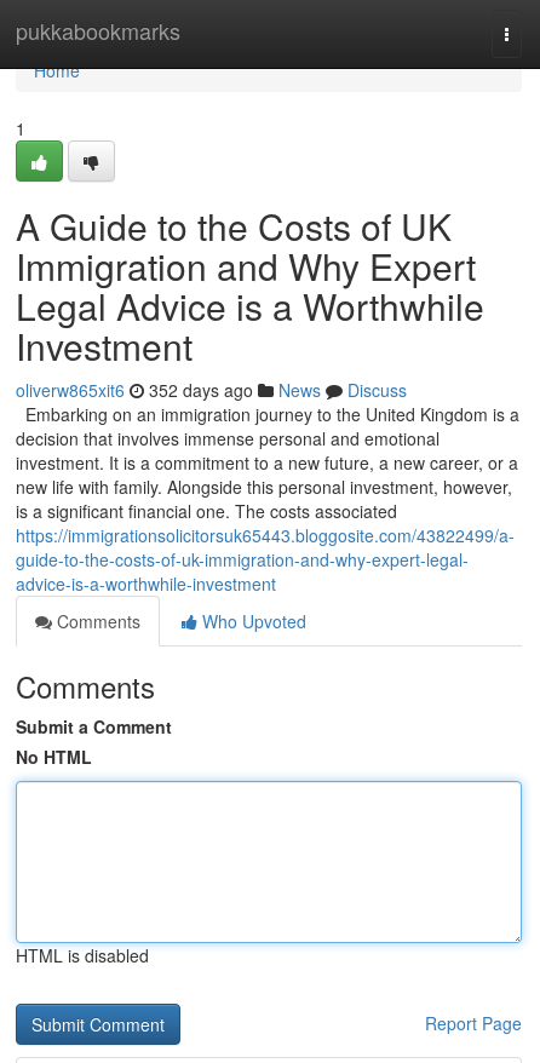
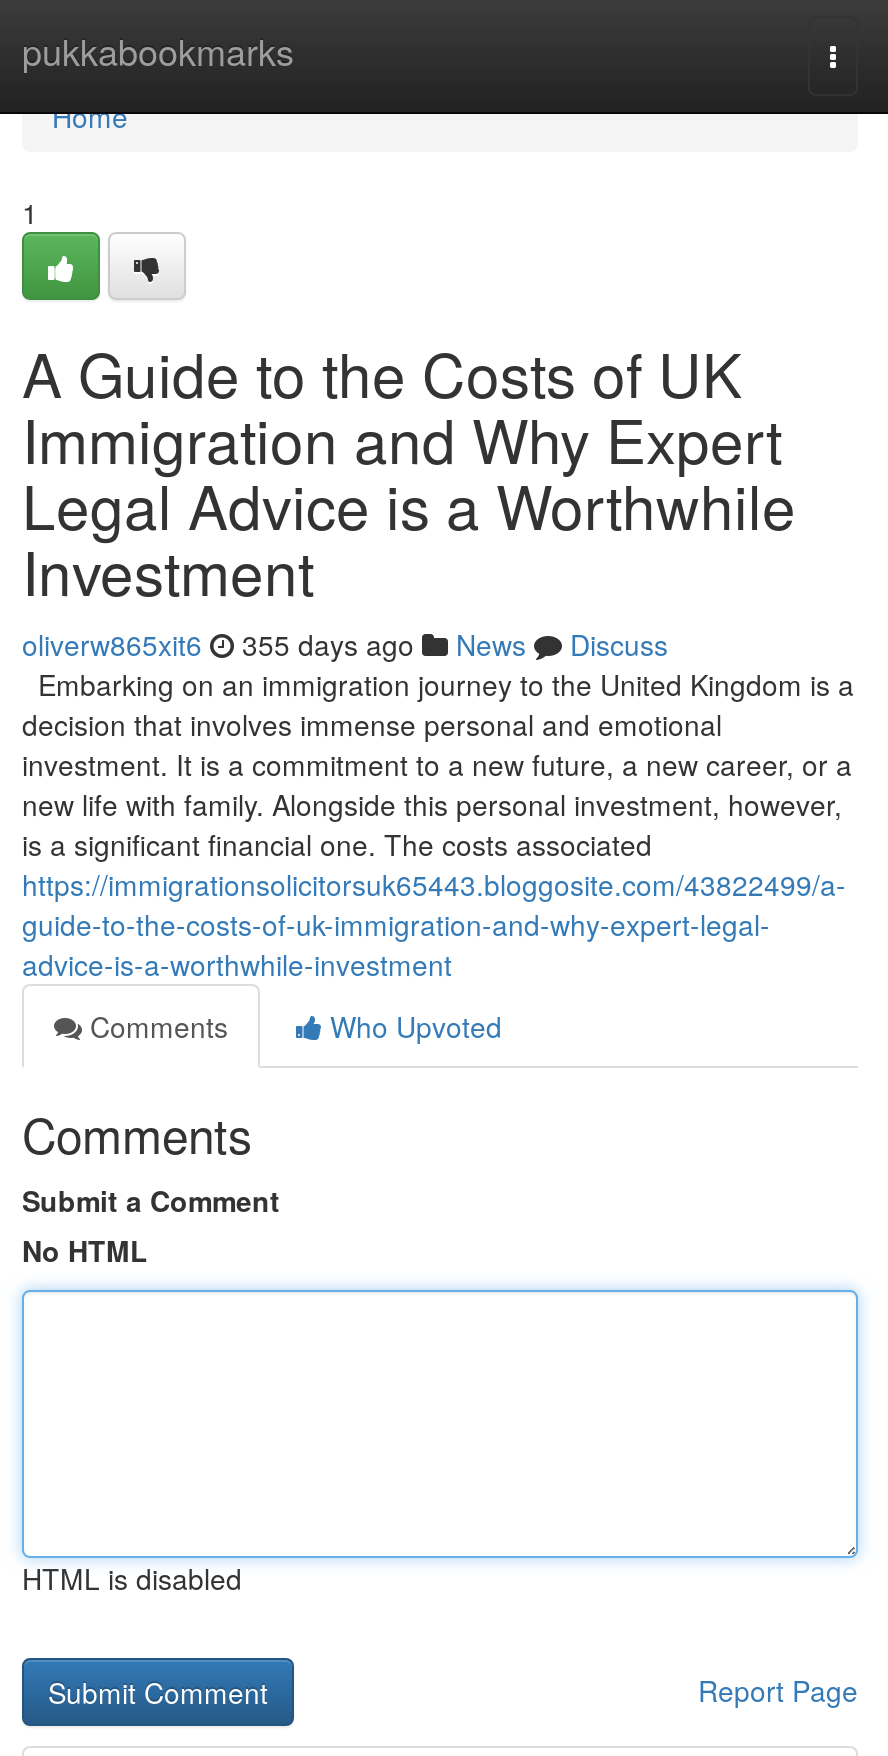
[16,378,407,402] oliverw865xit6 352 days ago News Discuss -> [22,624,668,664] oliverw865xit6 355 days ago News Discuss

